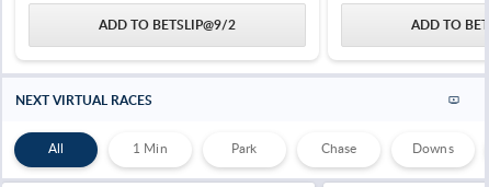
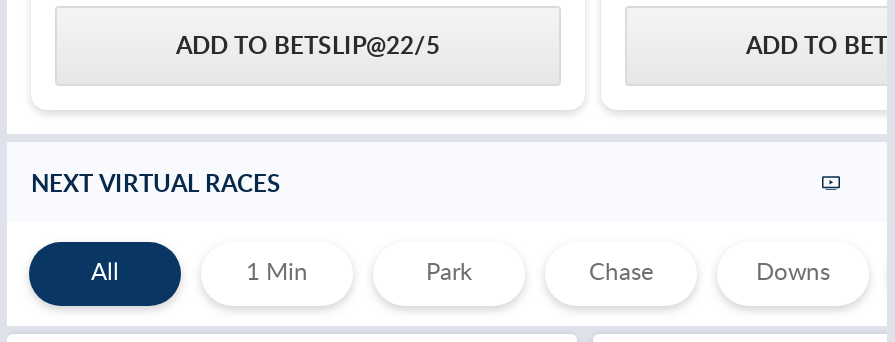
[99,16,236,34] ADD TO BETSLIP@9/2 -> [176,28,440,62] ADD TO BETSLIP@22/5

